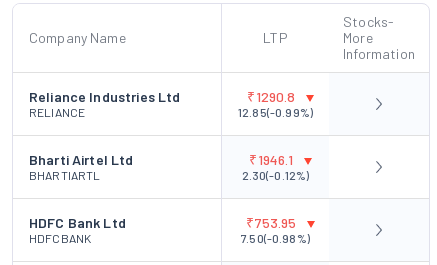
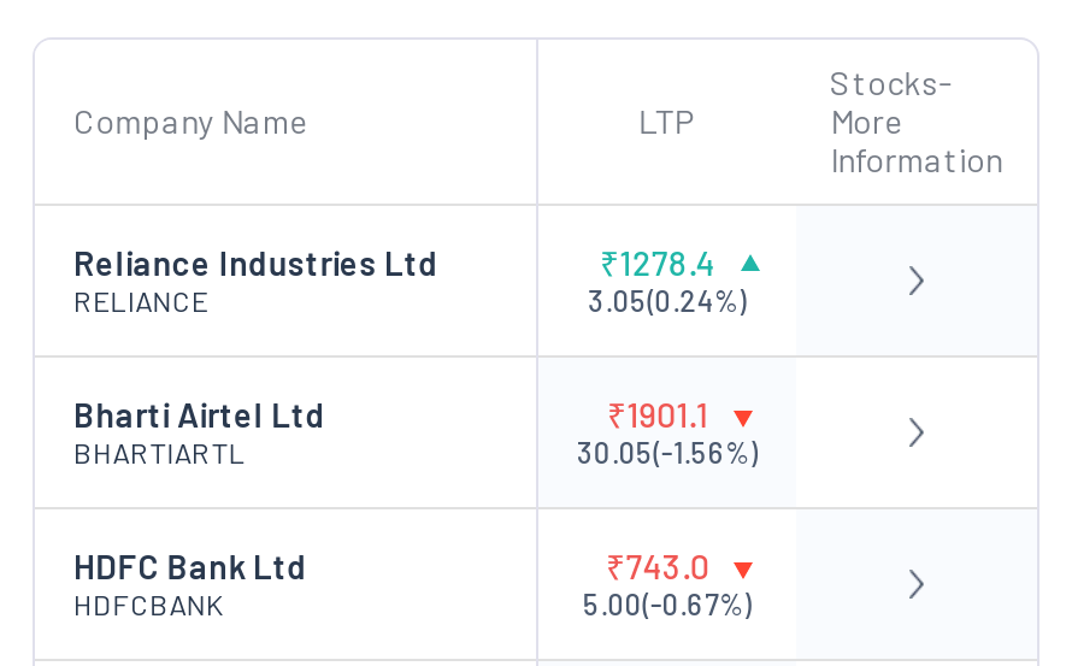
[247,88,295,105] ₹1290.8 -> [600,242,715,283] ₹1278.4
[238,105,313,119] 12.85(-0.99%) -> [588,283,746,317] 3.05(0.24%)
[249,151,293,168] ₹1946.1 -> [607,394,708,435] ₹1901.1
[242,168,309,182] 2.30(-0.12%) -> [577,435,758,468] 30.05(-1.56%)
[246,214,296,231] ₹753.95 -> [606,546,709,587] ₹743.0
[241,231,310,245] 7.50(-0.98%) -> [583,587,751,620] 5.00(-0.67%)

